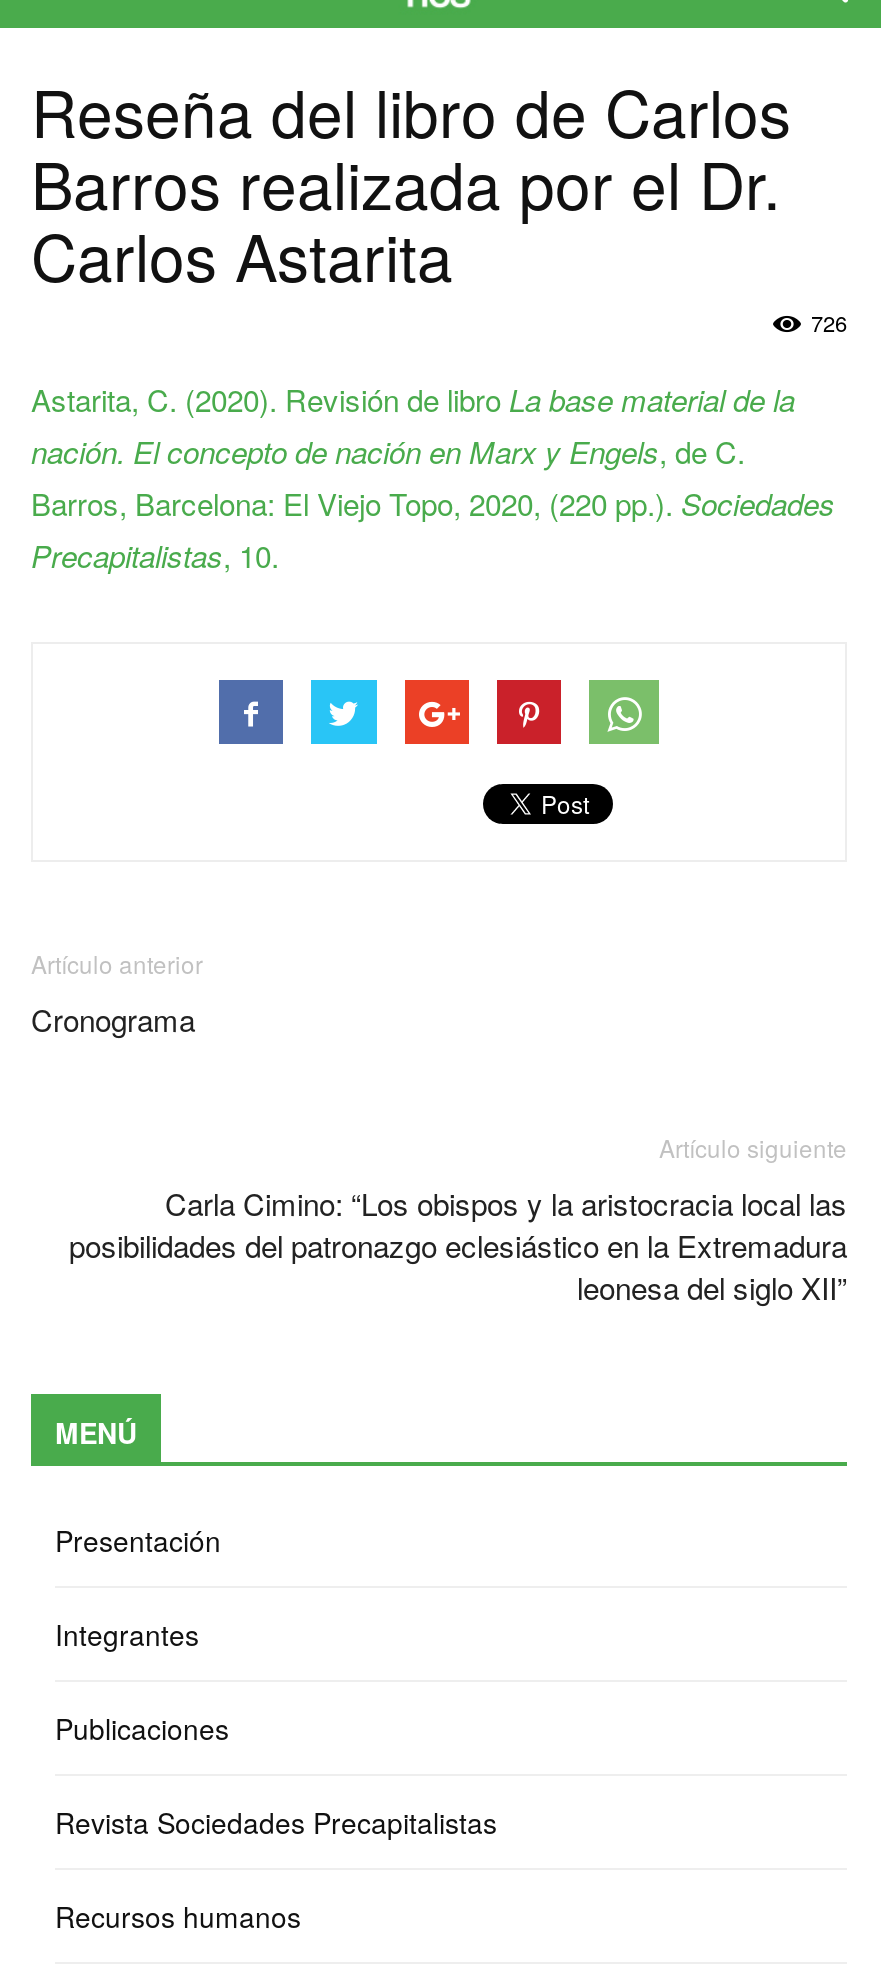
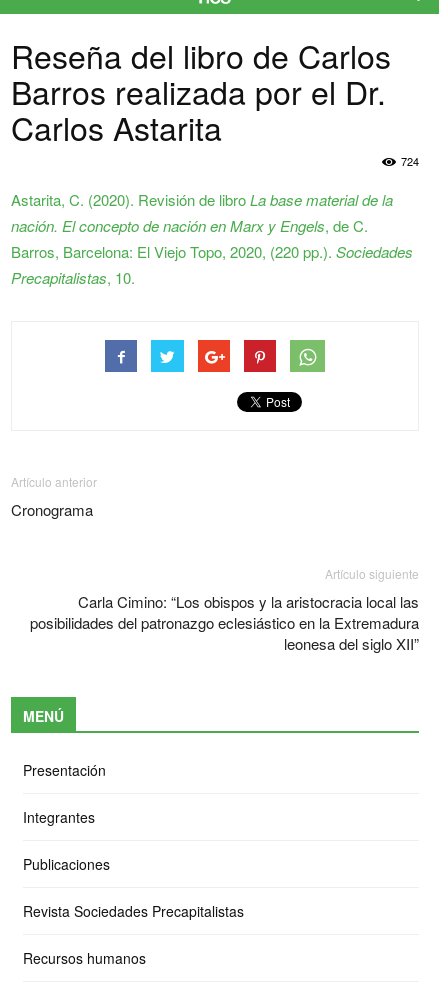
[811,306,847,338] 726 -> [401,153,419,169] 724

